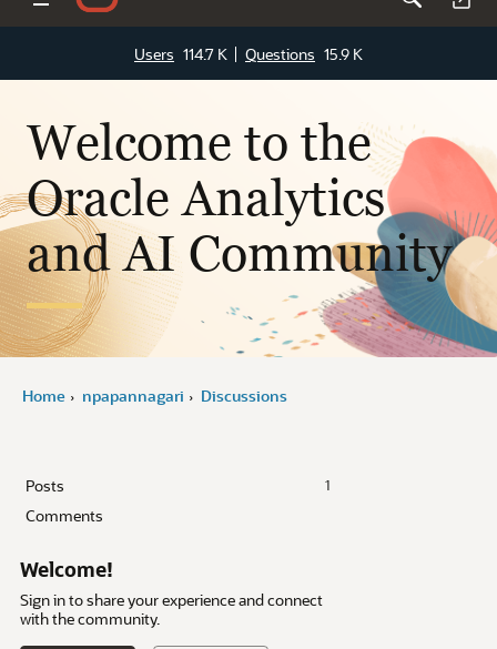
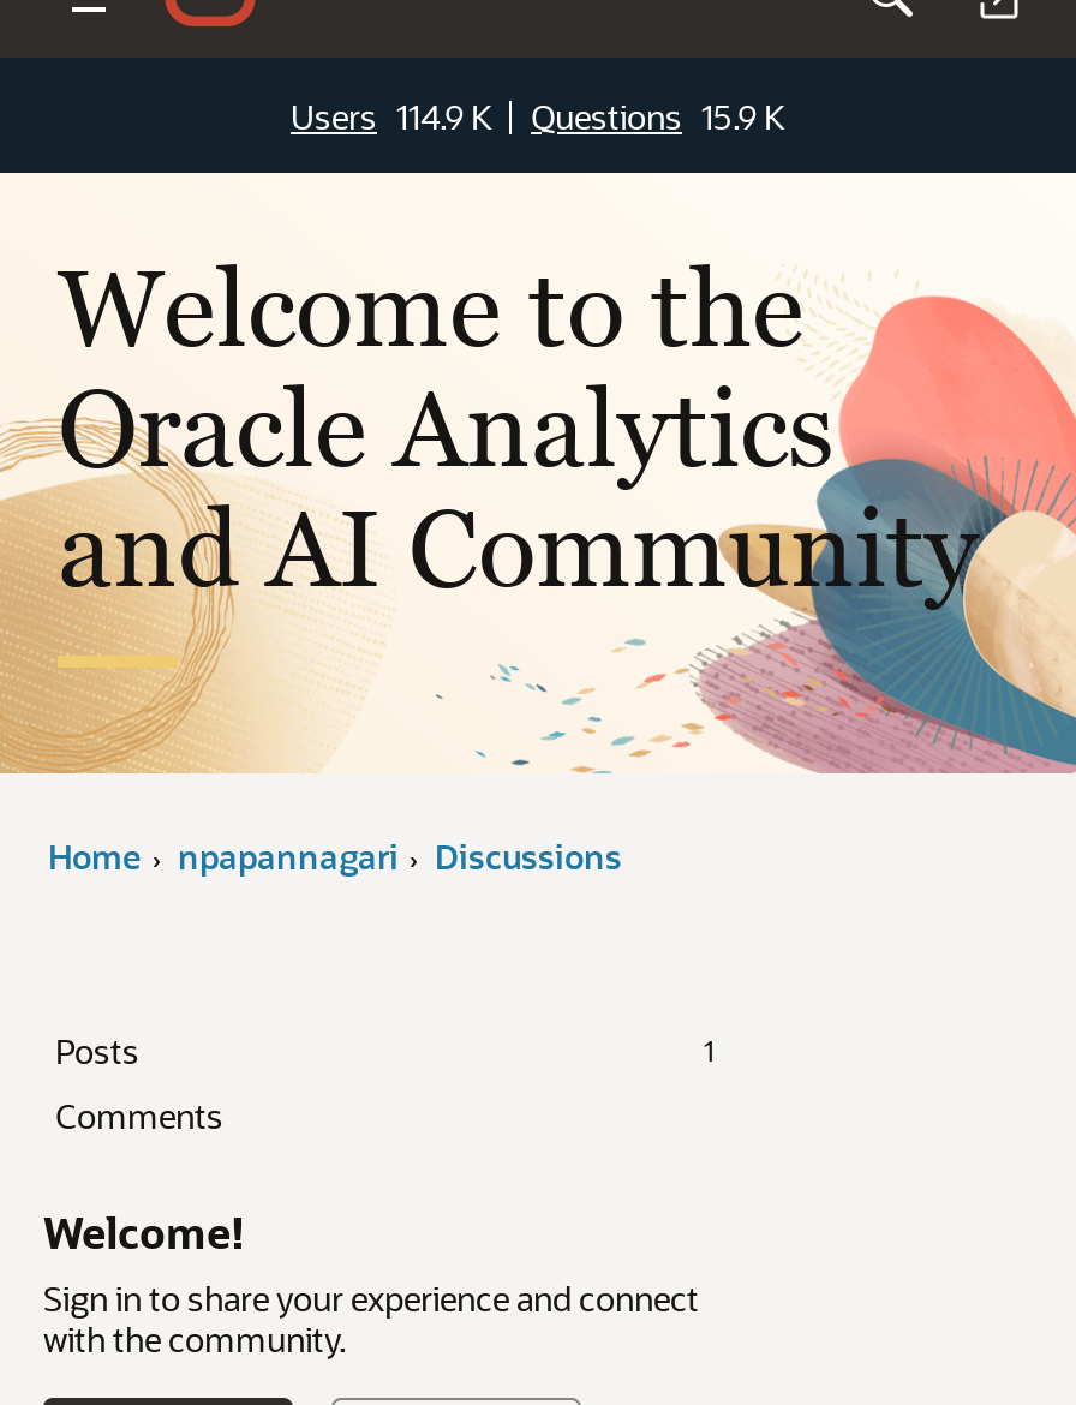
[134,43,363,64] Users 114.7 K Questions 15.9 K -> [291,92,785,138] Users 114.9 K Questions 15.9 K

